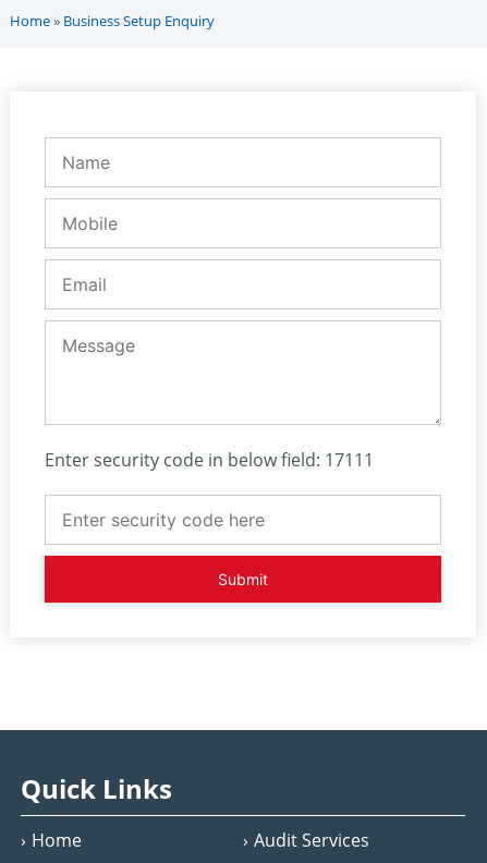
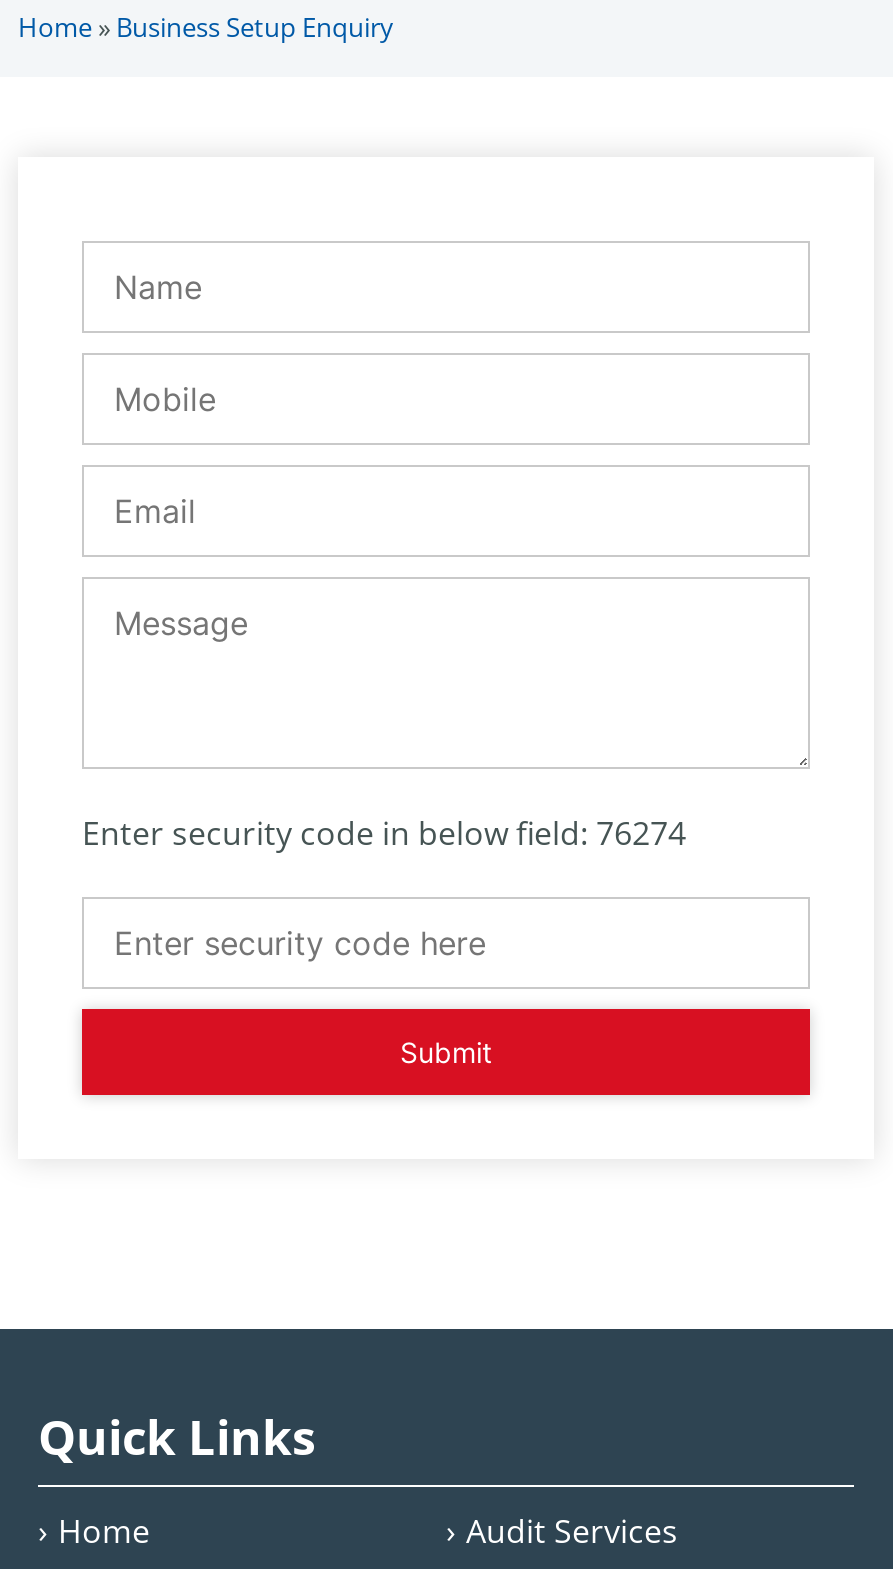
[45,448,374,472] Enter security code in below field: 17111 -> [82,811,686,855] Enter security code in below field: 76274

